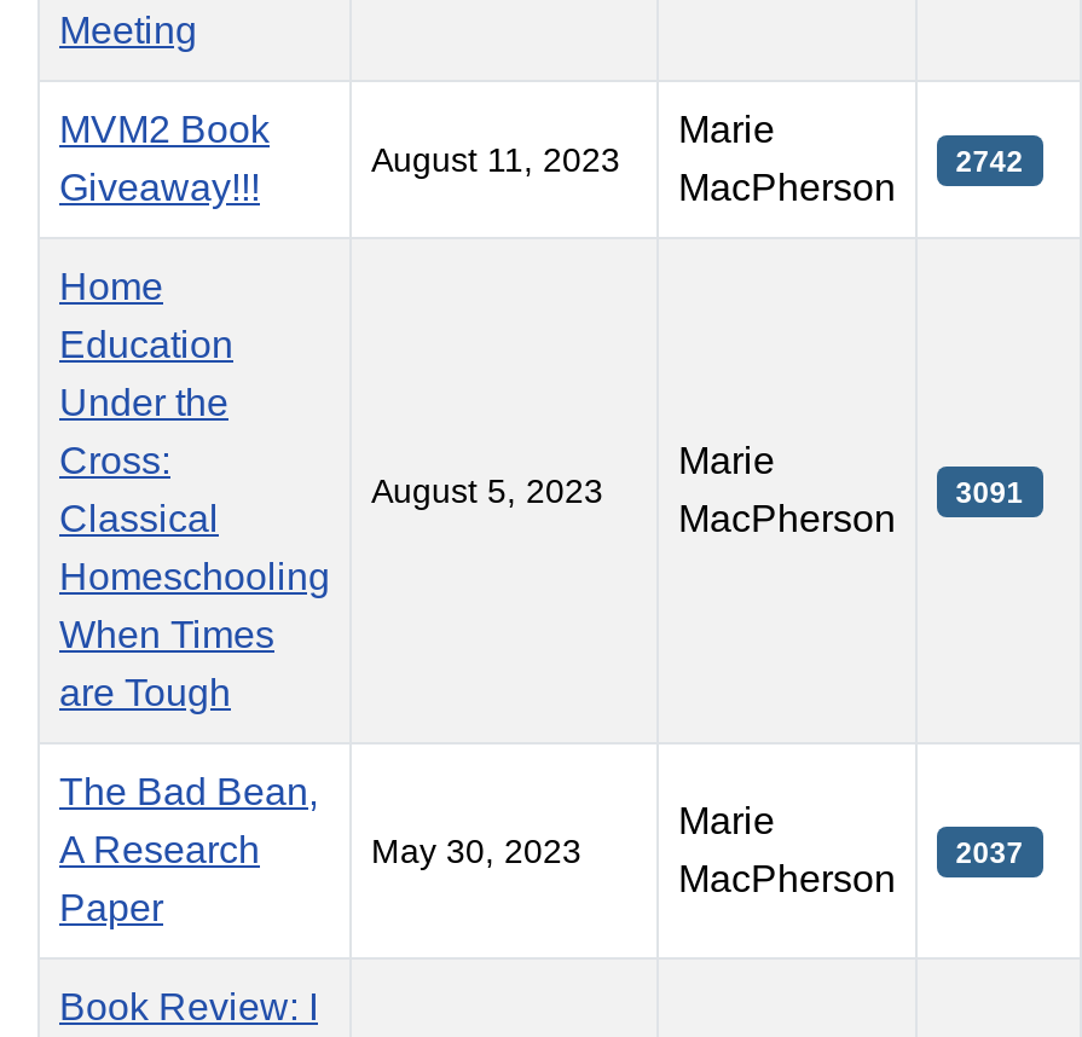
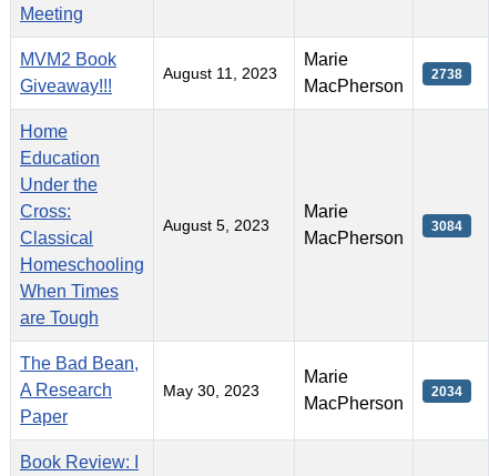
[956,144,1023,178] 2742 -> [431,66,462,82] 2738
[956,475,1023,509] 3091 -> [431,218,462,234] 3084
[956,835,1023,869] 2037 -> [431,383,462,399] 2034

